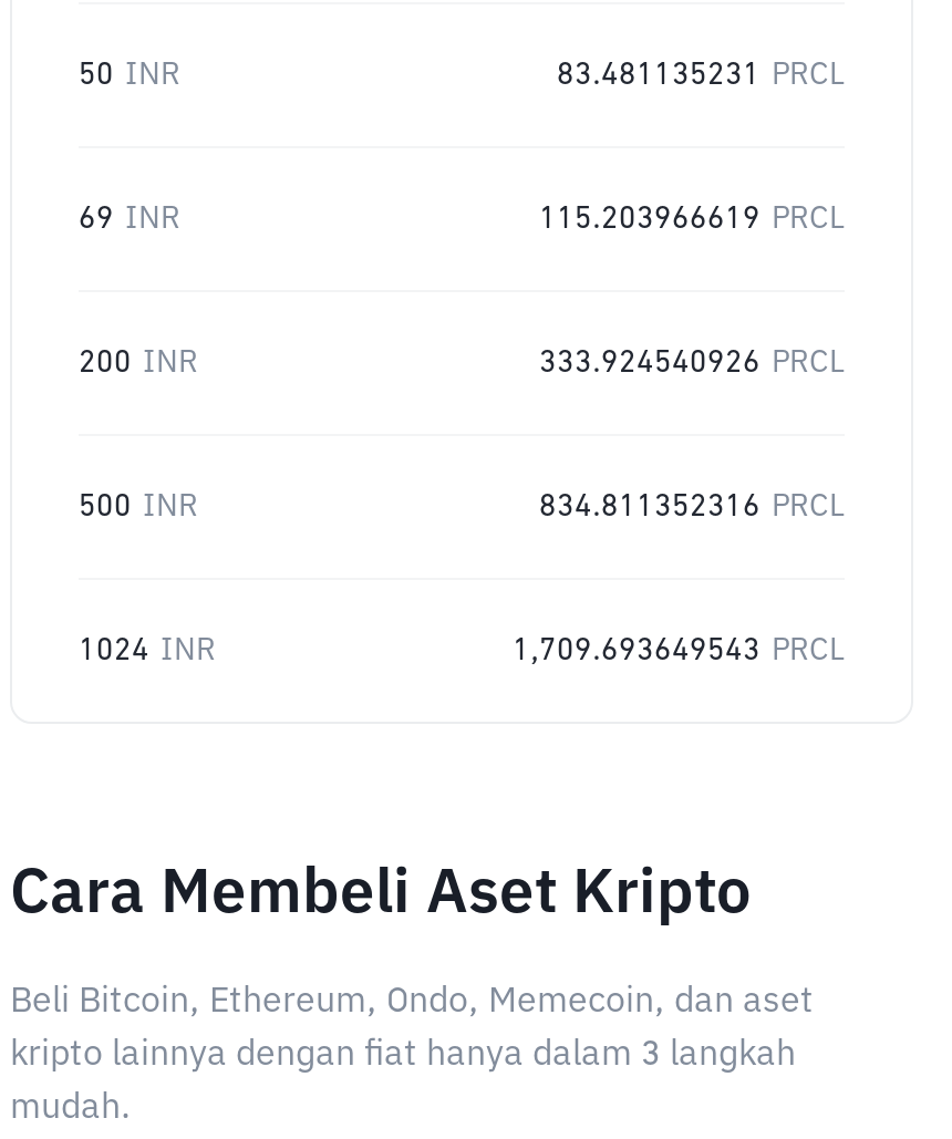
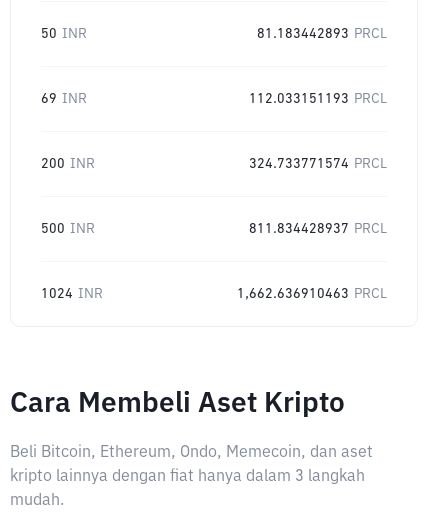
[557,60,845,91] 83.481135231 PRCL -> [257,27,387,41] 81.183442893 PRCL
[539,204,845,235] 115.203966619 PRCL -> [249,92,387,106] 112.033151193 PRCL
[539,348,845,379] 333.924540926 PRCL -> [249,157,387,171] 324.733771574 PRCL
[539,491,845,522] 834.811352316 PRCL -> [249,222,387,236] 811.834428937 PRCL
[513,635,845,666] 1,709.693649543 PRCL -> [237,287,387,301] 1,662.636910463 PRCL

